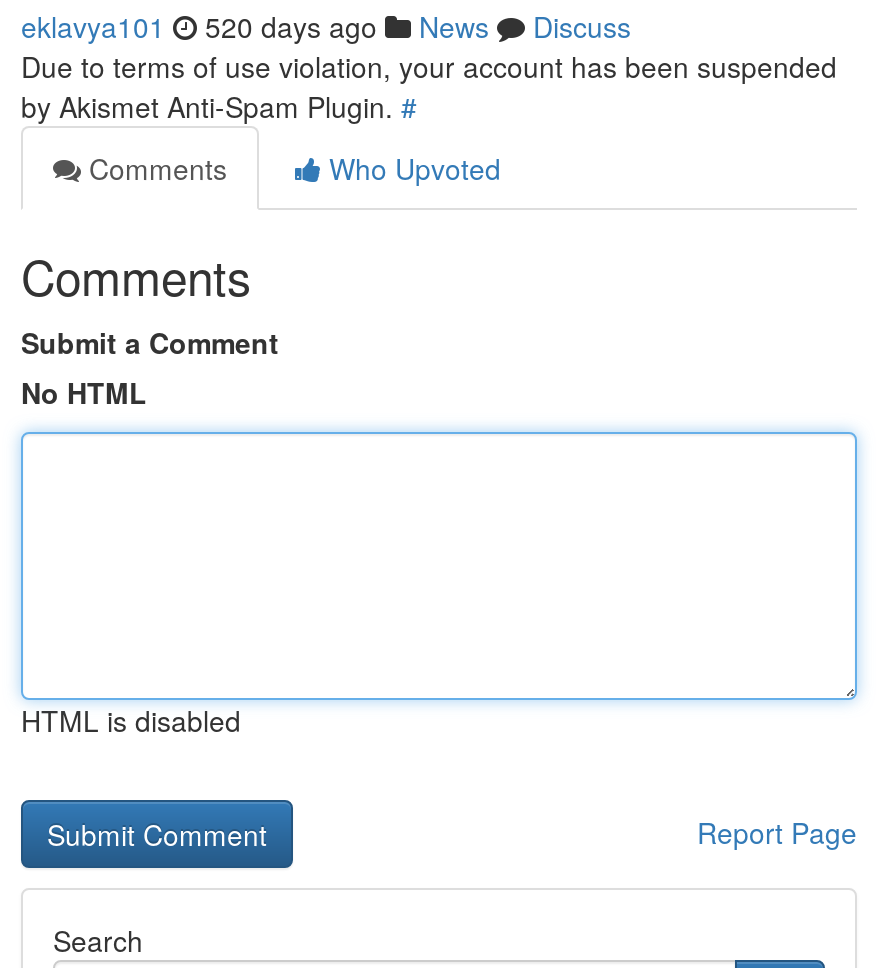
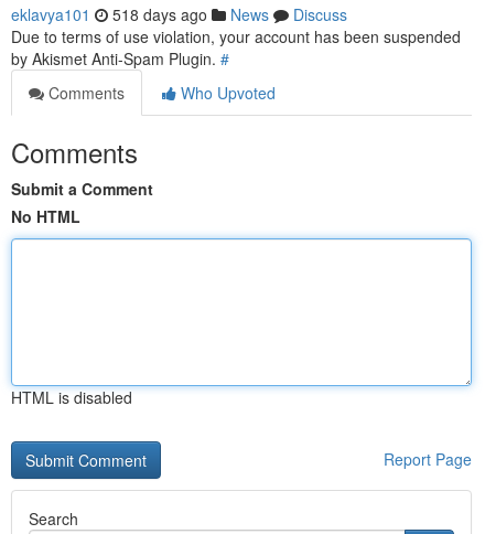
[21,6,631,46] eklavya101 520 days ago News Discuss -> [11,3,347,25] eklavya101 518 days ago News Discuss

